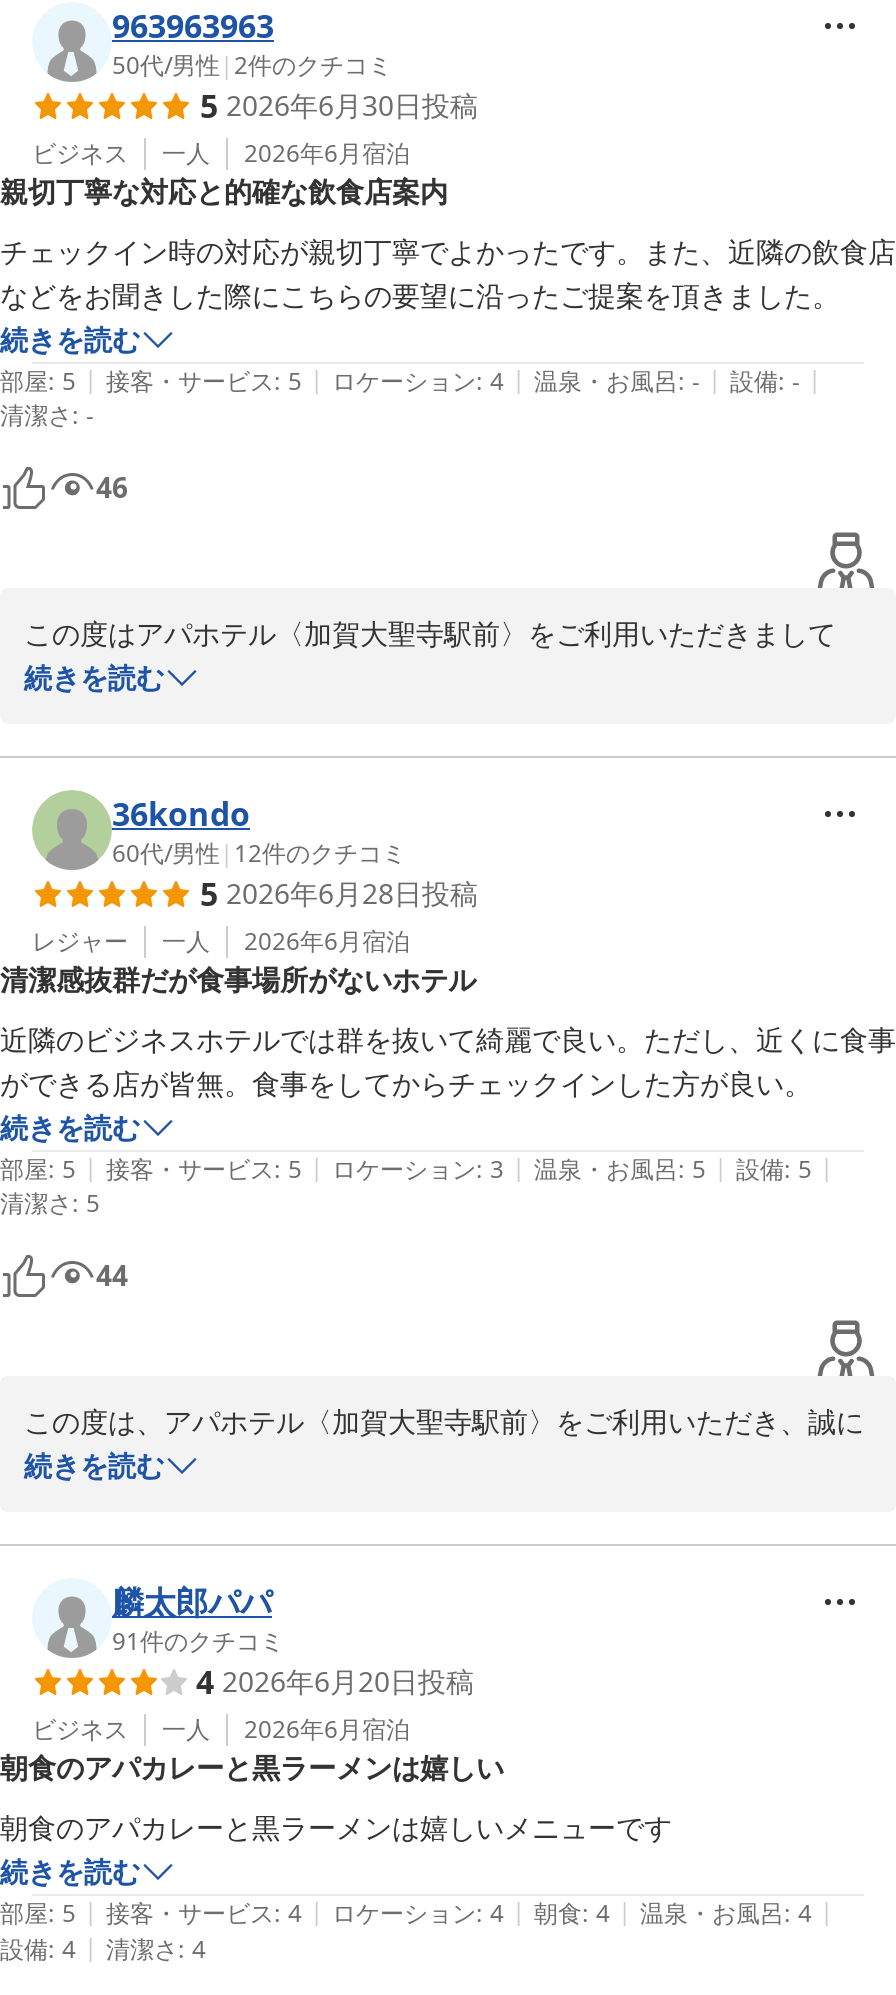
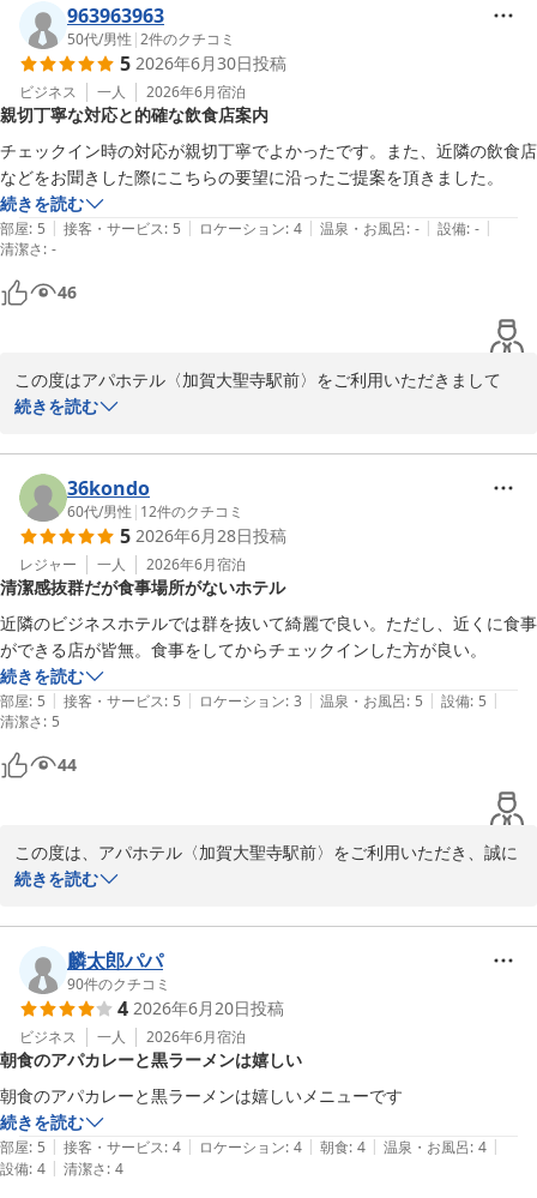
[112,1624,284,1658] 91件のクチコミ -> [67,974,170,994] 90件のクチコミ

